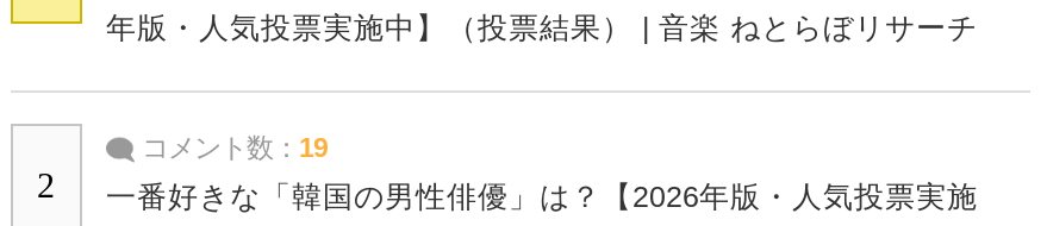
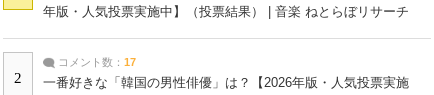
[135,133,328,162] コメント数：19 -> [55,56,136,68] コメント数：17

